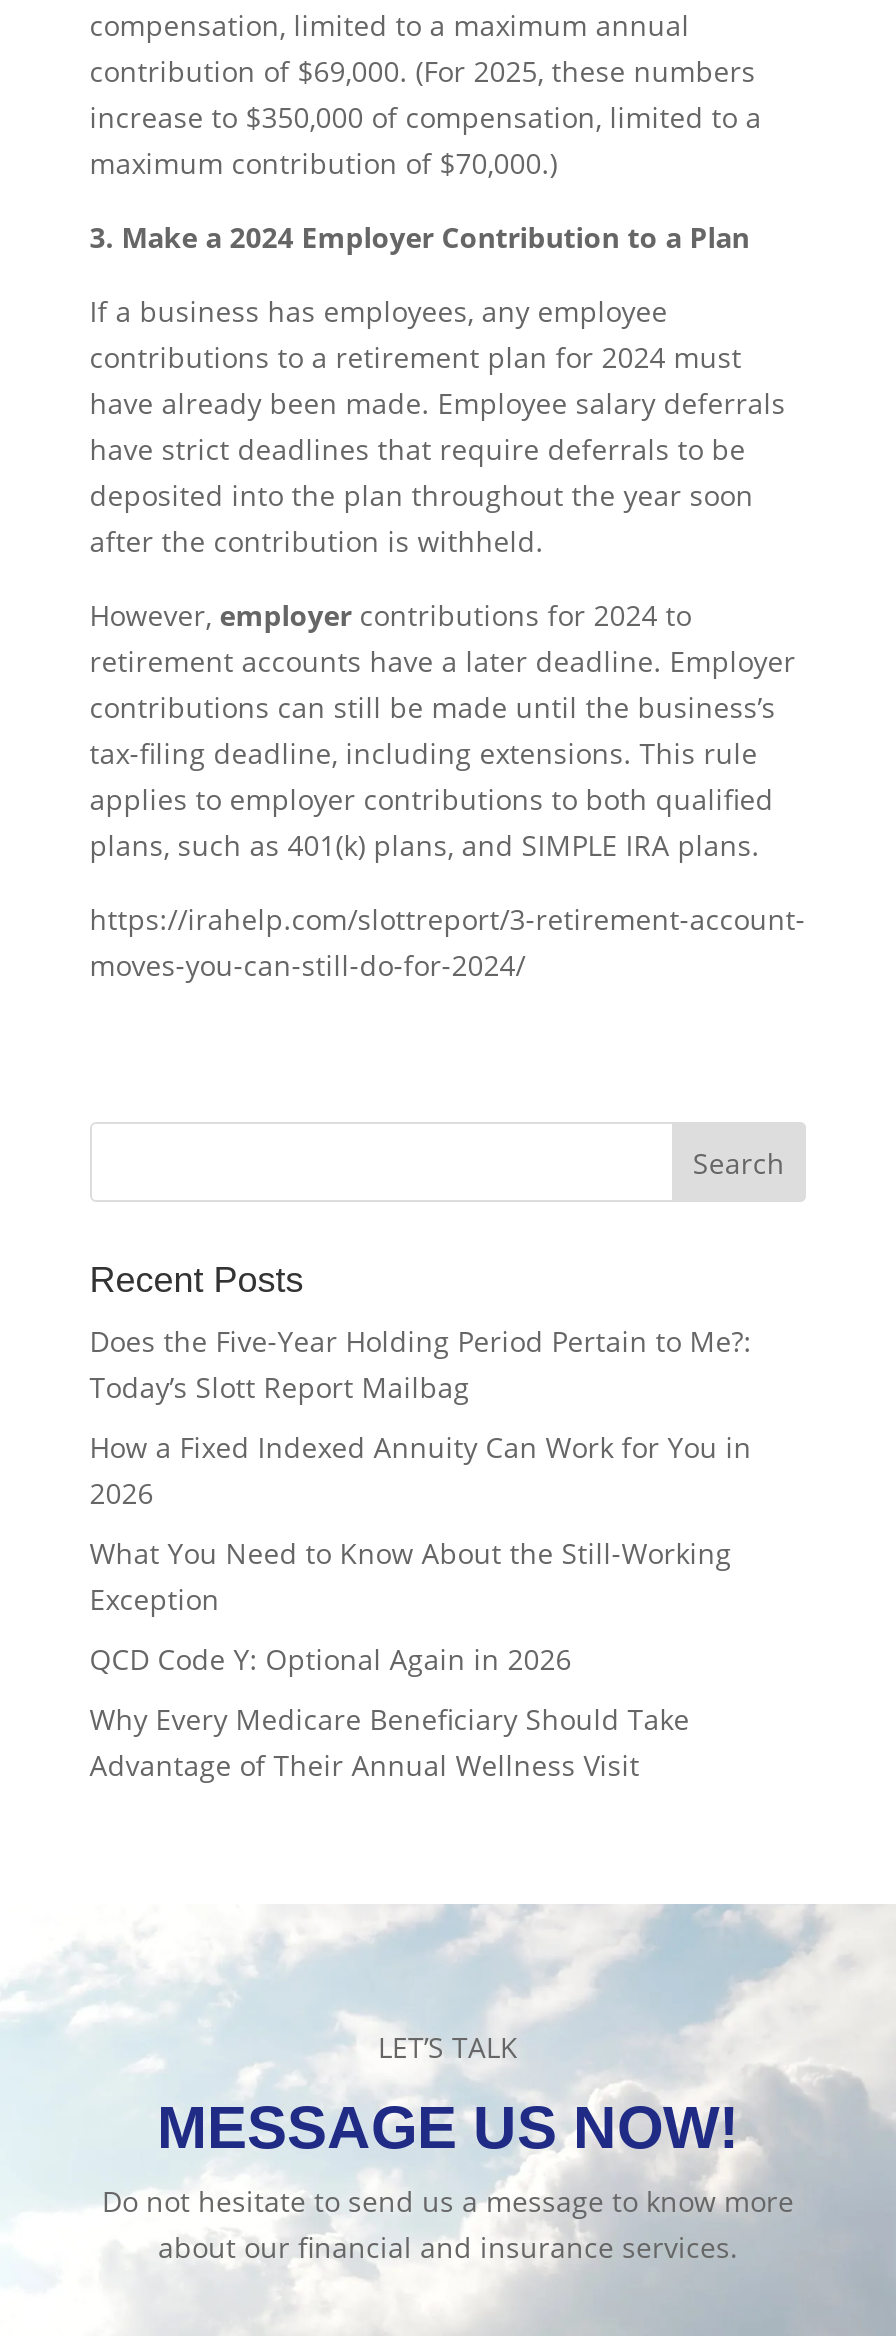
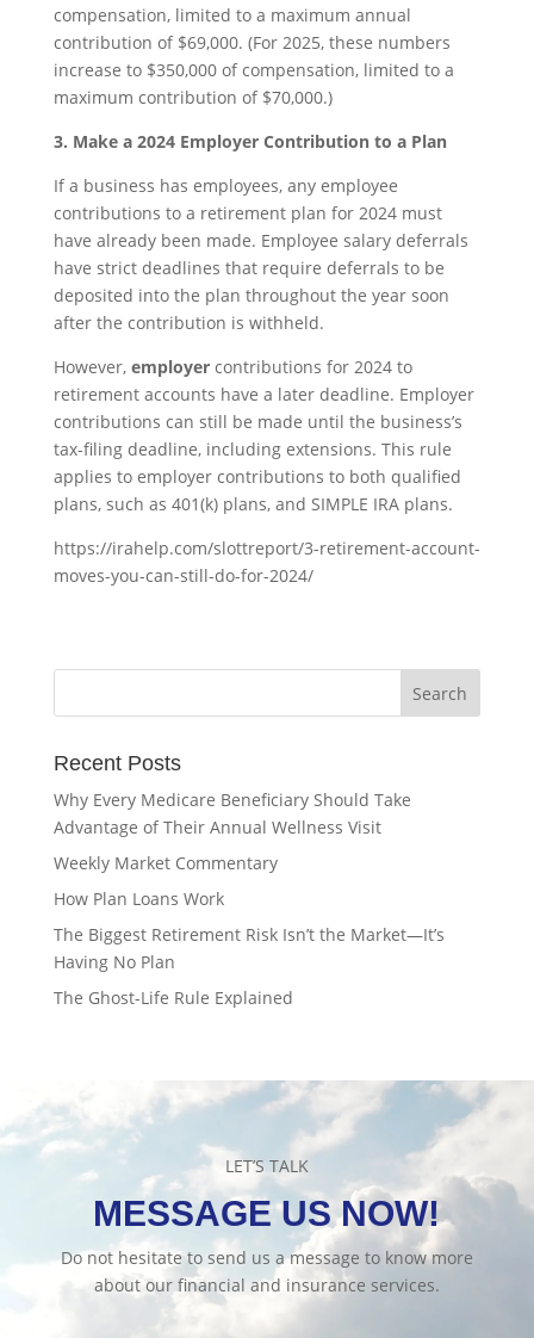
[90,1322,752,1678] Does the Five-Year Holding Period Pertain to Me?: | Today’s Slott Report Mailbag | How a Fixed Indexed Annuity Can Work for You in | 2026 | What You Need to Know About the Still-Working | Exception | QCD Code Y: Optional Again in 2026 -> none
moved [90,1700,690,1784] -> [53,788,411,838]: Why Every Medicare Beneficiary Should Take | Advantage of Their Annual Wellness Visit
none -> [53,851,444,1009] Weekly Market Commentary | How Plan Loans Work | The Biggest Retirement Risk Isn’t the Market—It’s | Having No Plan | The Ghost-Life Rule Explained

